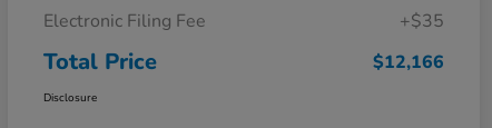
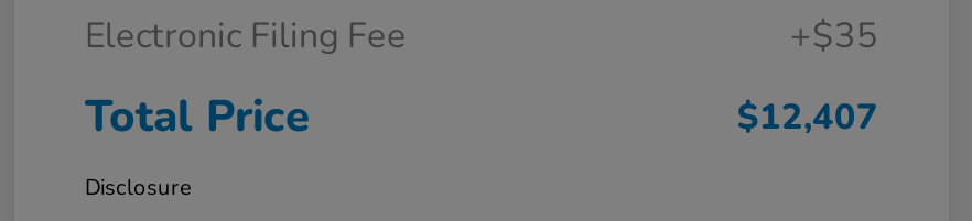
[373,50,444,75] $12,166 -> [737,94,878,142] $12,407

